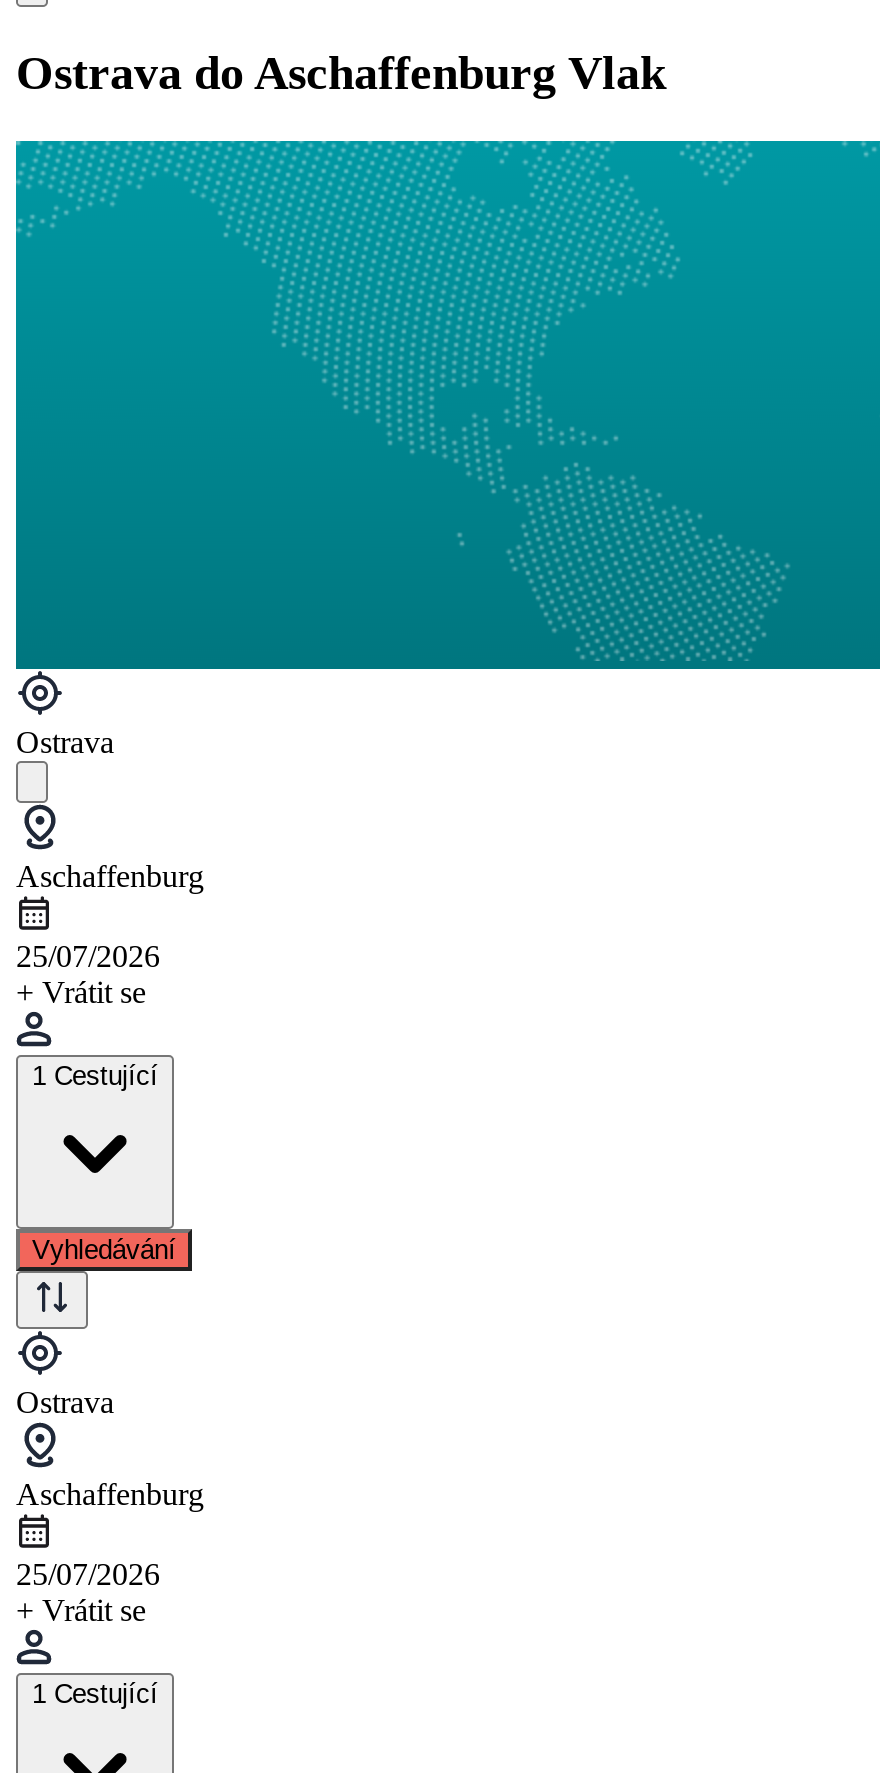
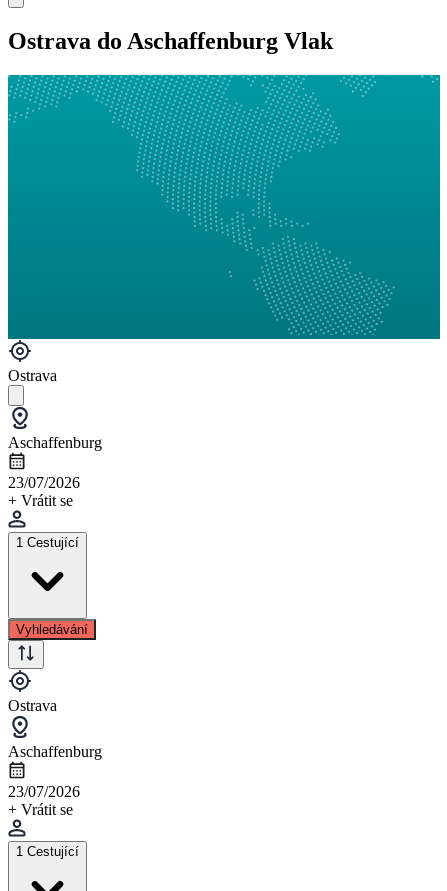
[16,939,160,973] 25/07/2026 -> [8,474,80,491] 23/07/2026
[16,1557,160,1591] 25/07/2026 -> [8,783,80,800] 23/07/2026

